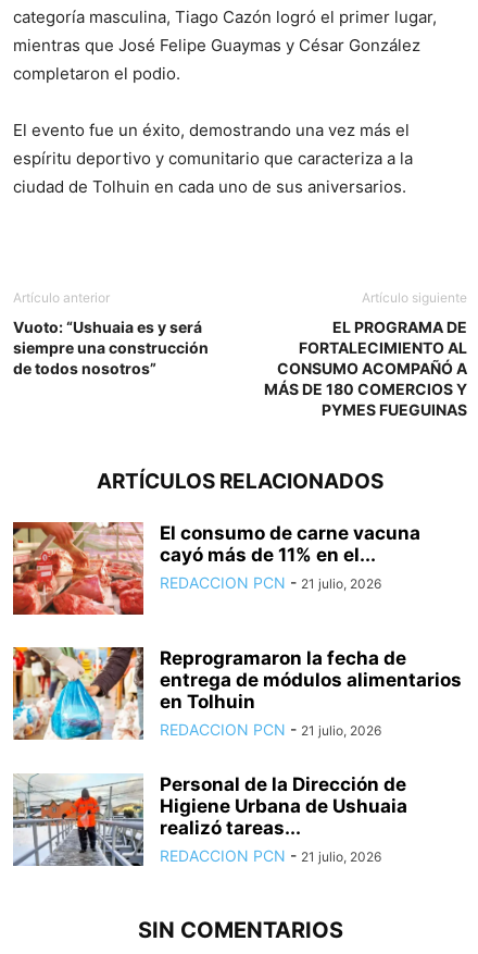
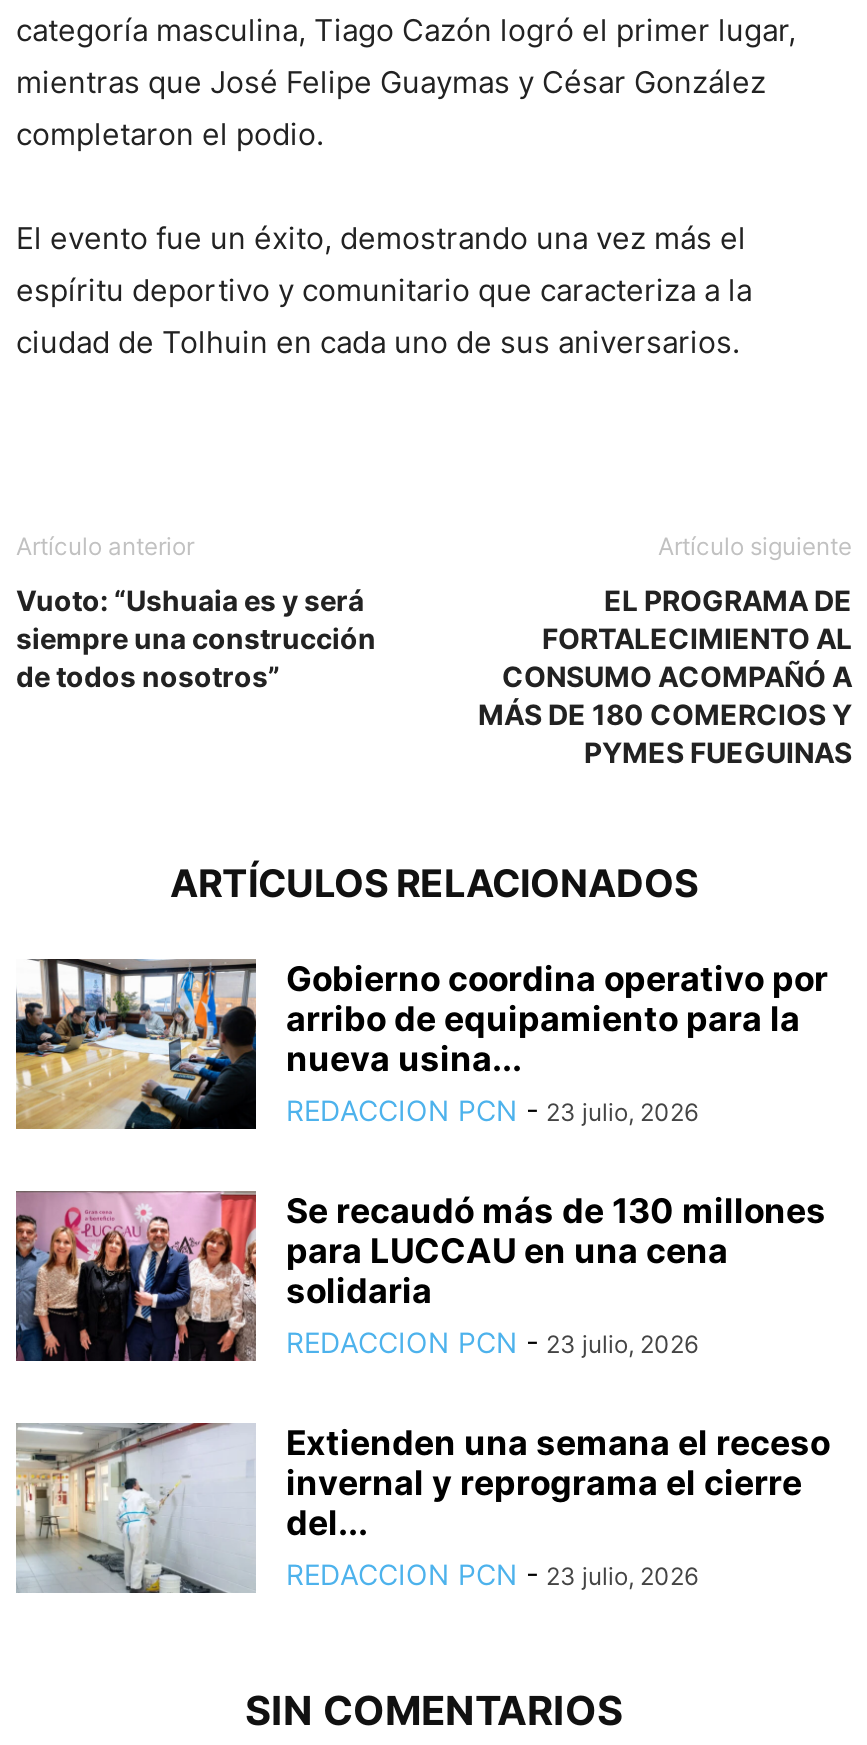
[12,521,420,616] [image] | El consumo de carne vacuna | cayó más de 11% en el... | REDACCION PCN - 21 julio, 2026 -> [14,957,828,1131] [image] | Gobierno coordina operativo por | arribo de equipamiento para la | nueva usina... | REDACCION PCN - 23 julio, 2026
[12,646,462,741] [image] | Reprogramaron la fecha de | entrega de módulos alimentarios | en Tolhuin | REDACCION PCN - 21 julio, 2026 -> [14,1189,826,1363] [image] | Se recaudó más de 130 millones | para LUCCAU en una cena | solidaria | REDACCION PCN - 23 julio, 2026
[12,773,407,866] [image] | Personal de la Dirección de | Higiene Urbana de Ushuaia | realizó tareas... | REDACCION PCN - 21 julio, 2026 -> [16,1421,830,1593] [image] | Extienden una semana el receso | invernal y reprograma el cierre | del... | REDACCION PCN - 23 julio, 2026

